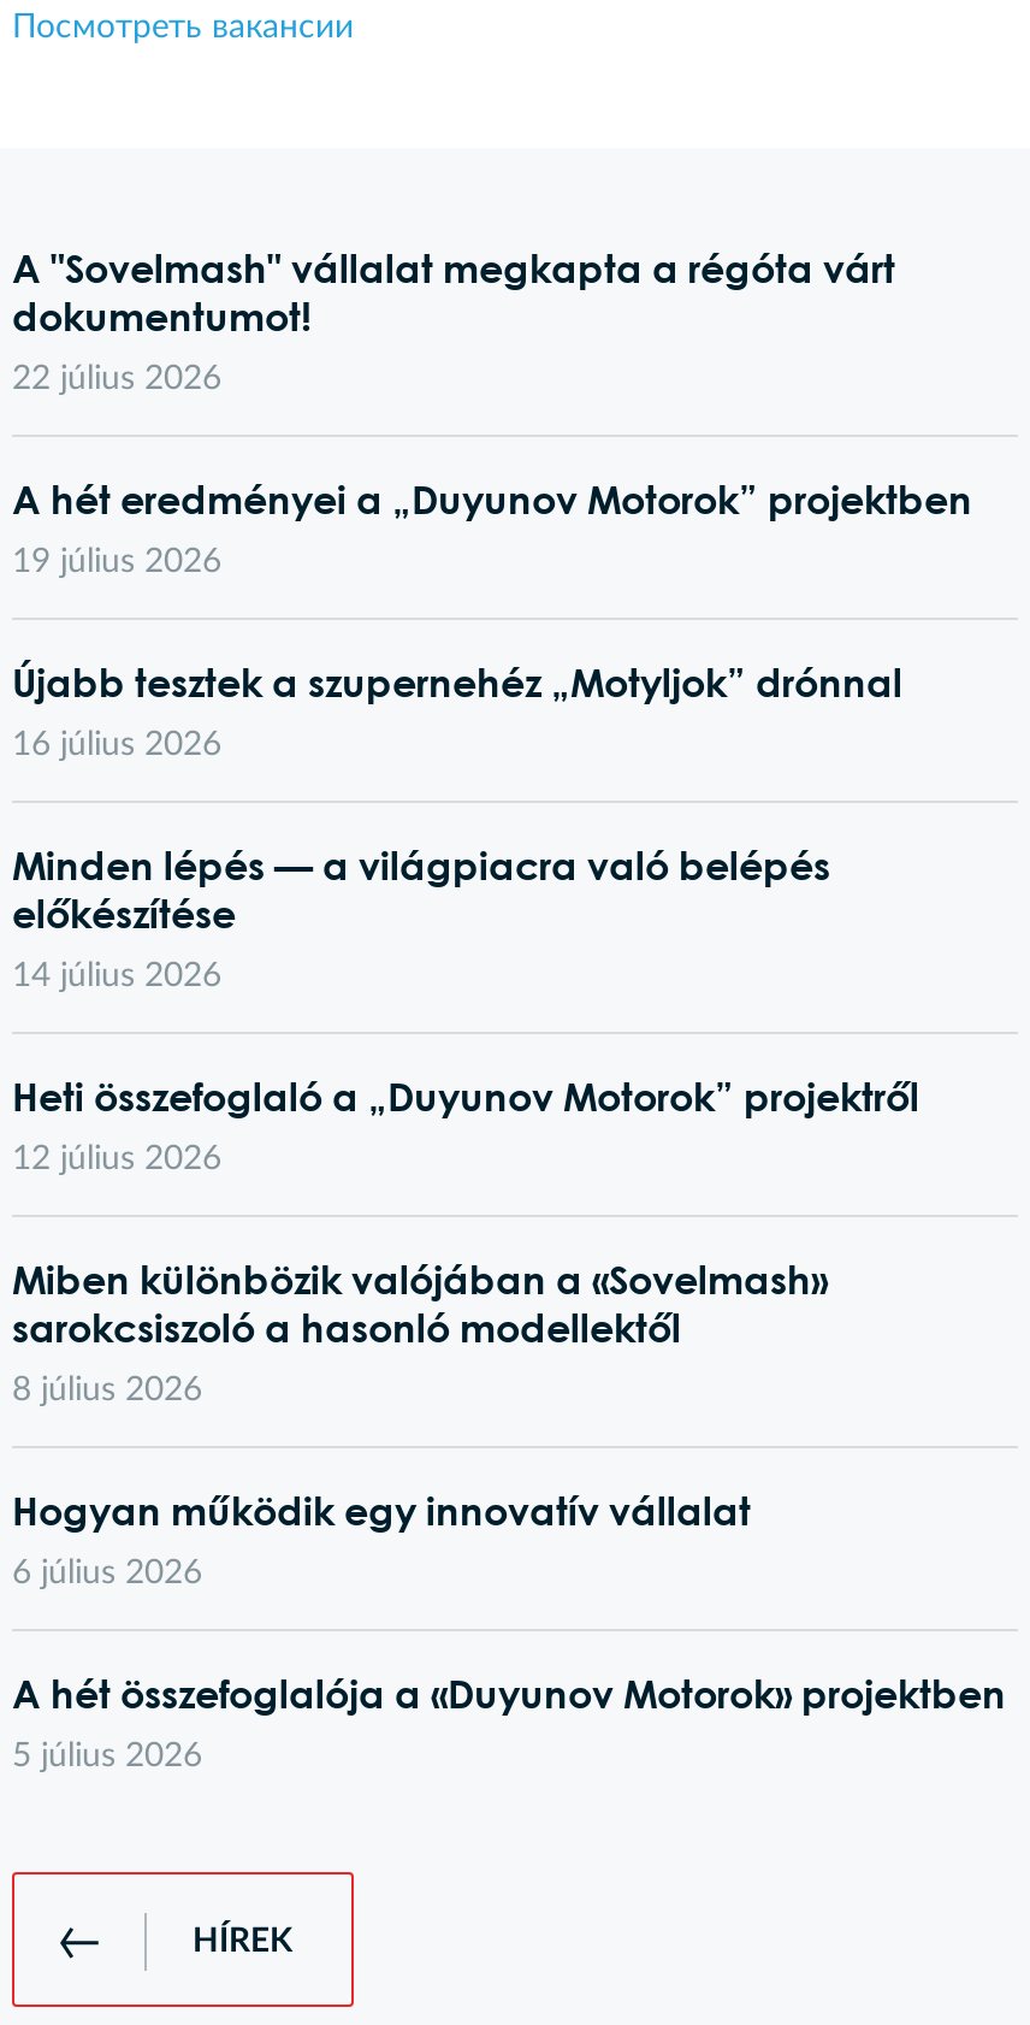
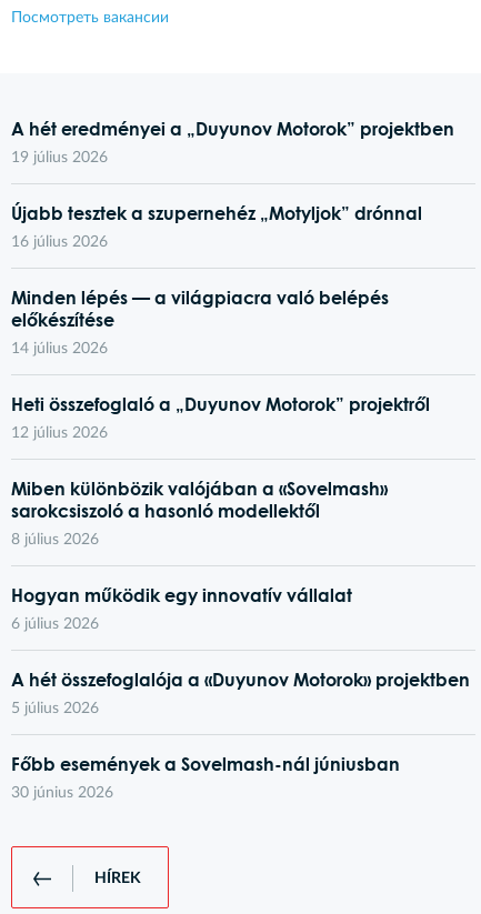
[12,244,895,396] A "Sovelmash" vállalat megkapta a régóta várt | dokumentumot! | 22 július 2026 -> none
moved [12,476,1006,1773] -> [11,118,470,716]: A hét eredményei a „Duyunov Motorok” projektben | 19 július 2026 | Újabb tesztek a szupernehéz „Motyljok” drónnal | ... | A hét összefoglalója a «Duyunov Motorok» projektben | 5 július 2026
none -> [11,753,400,801] Főbb események a Sovelmash-nál júniusban | 30 június 2026

